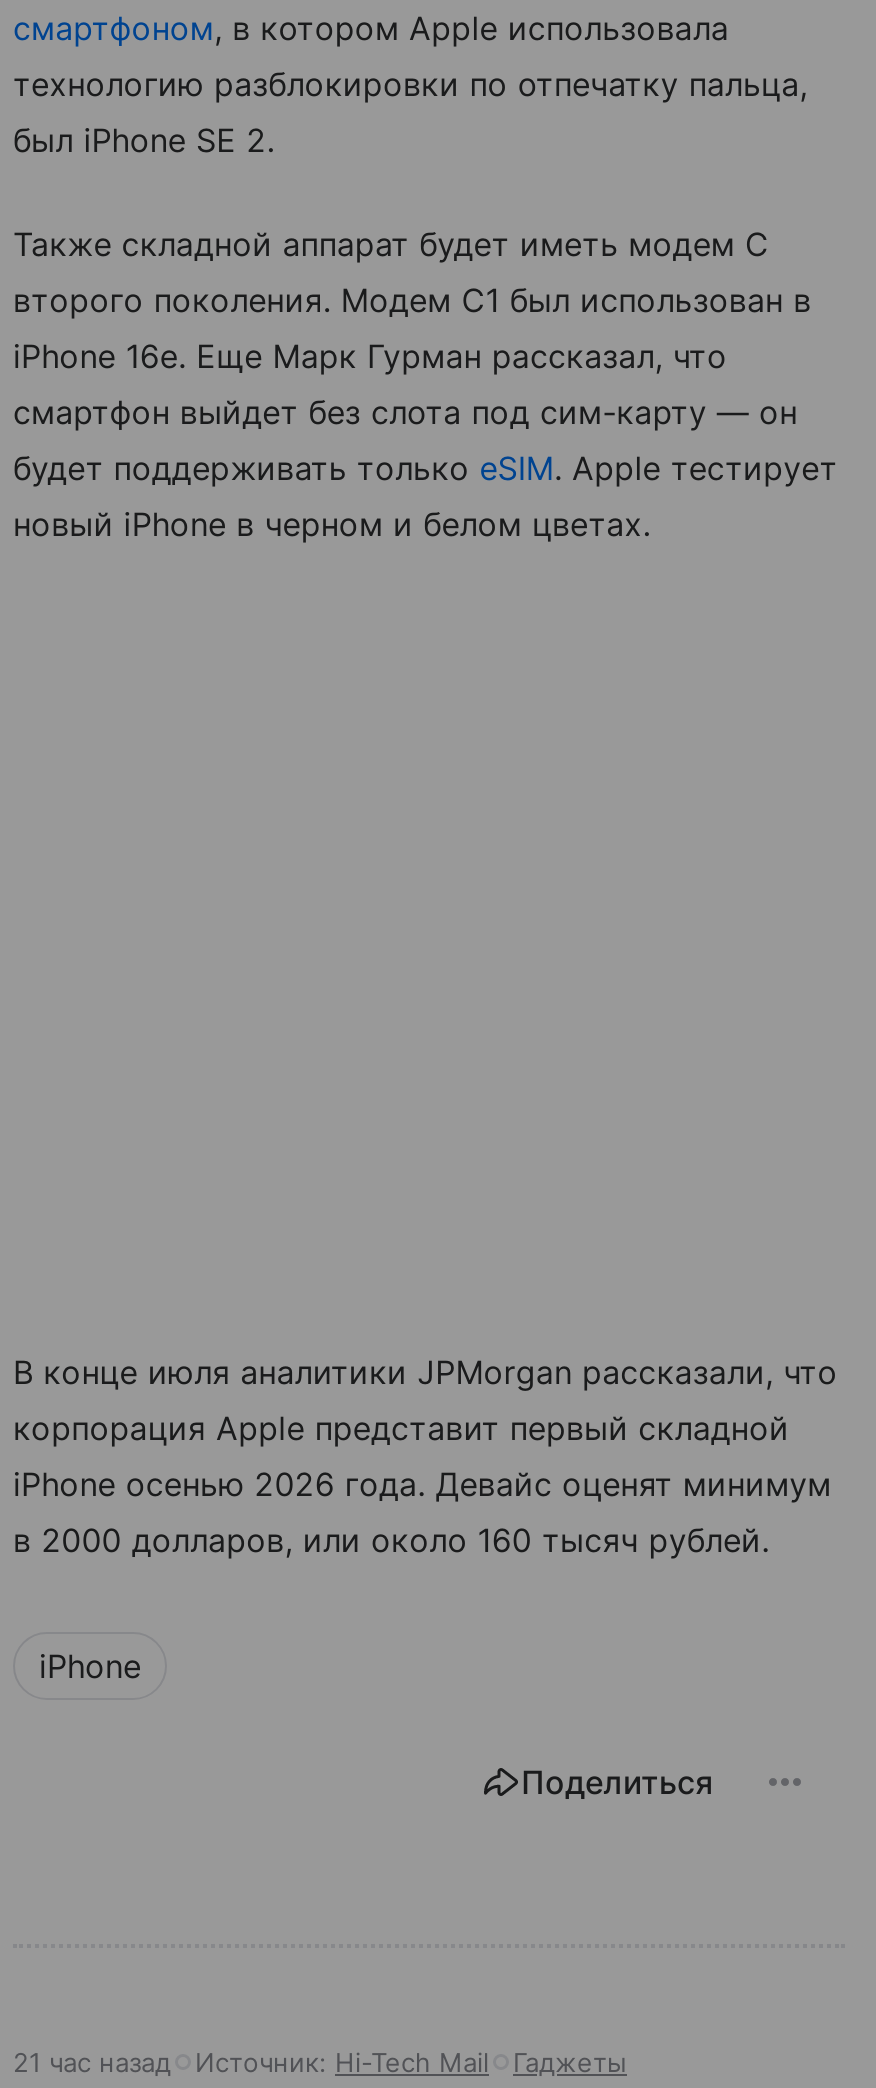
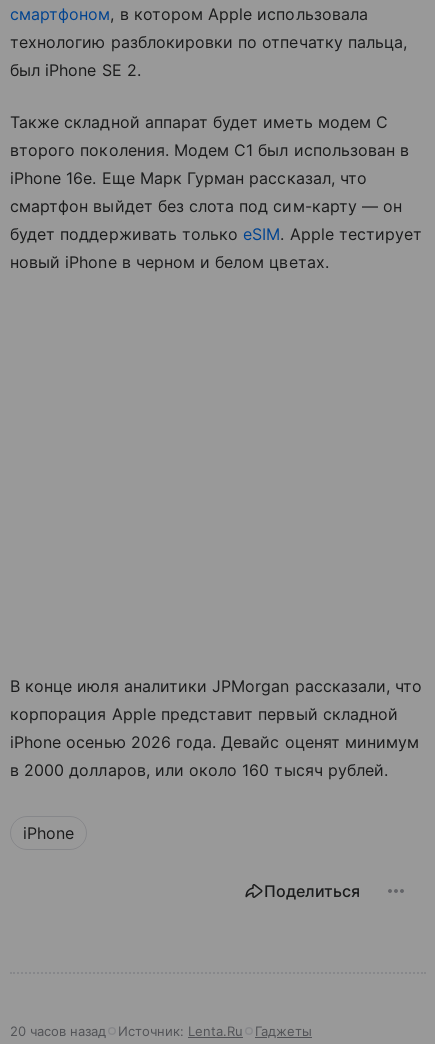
[13,2047,489,2079] 21 час назад | Источник: Hi-Tech Mail -> [10,1023,243,1039] 20 часов назад | Источник: Lenta.Ru

